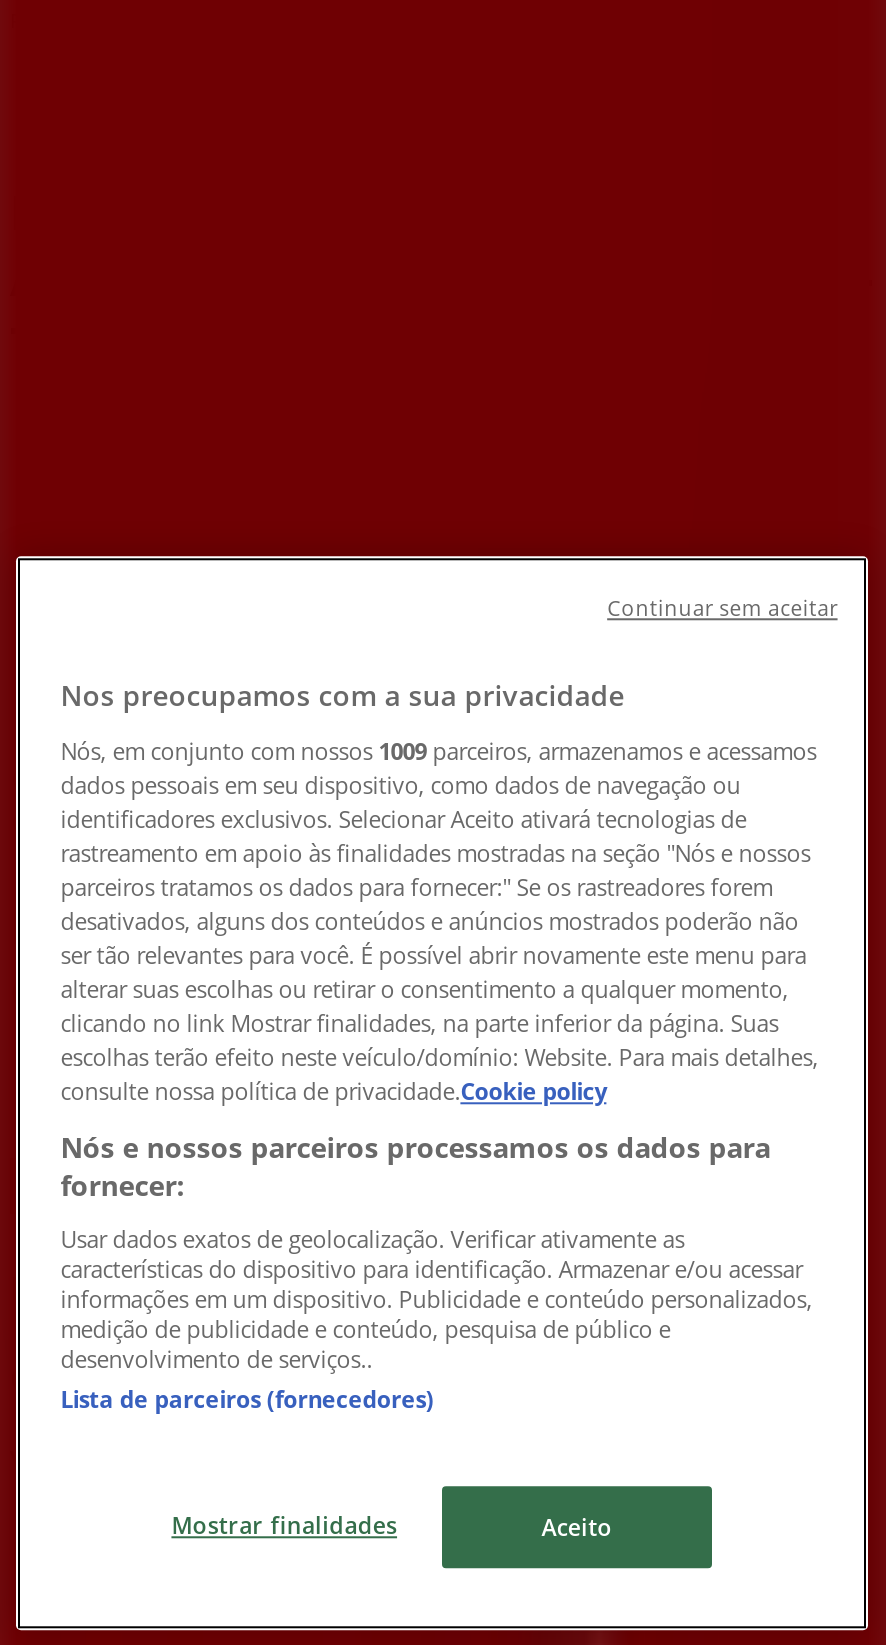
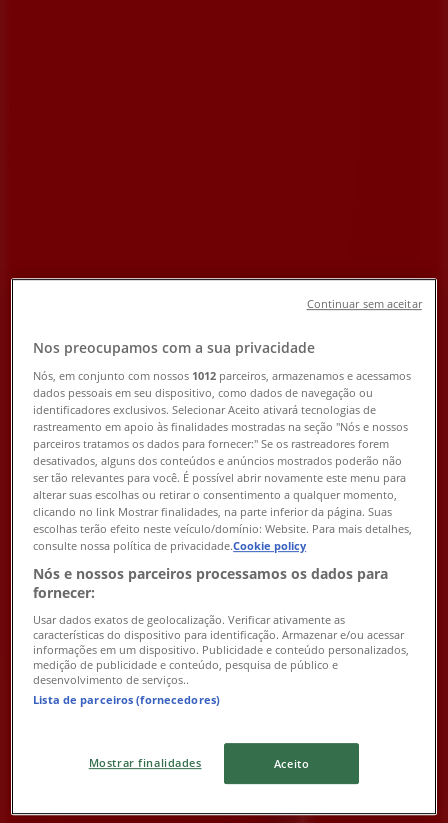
[60,735,816,765] Nós, em conjunto com nossos 1009 parceiros, armazenamos e acessamos -> [33,368,411,383] Nós, em conjunto com nossos 1012 parceiros, armazenamos e acessamos

